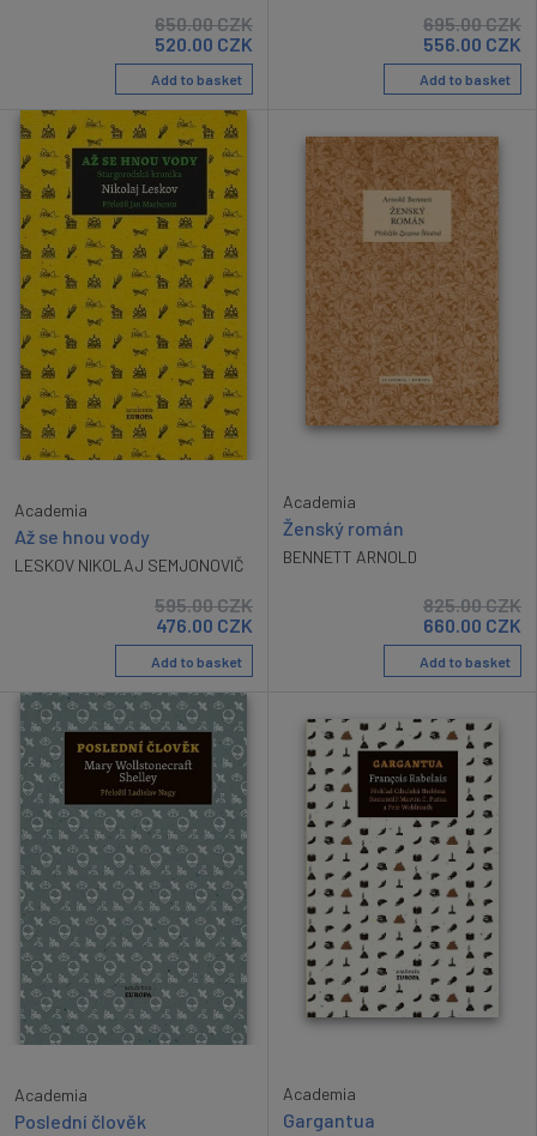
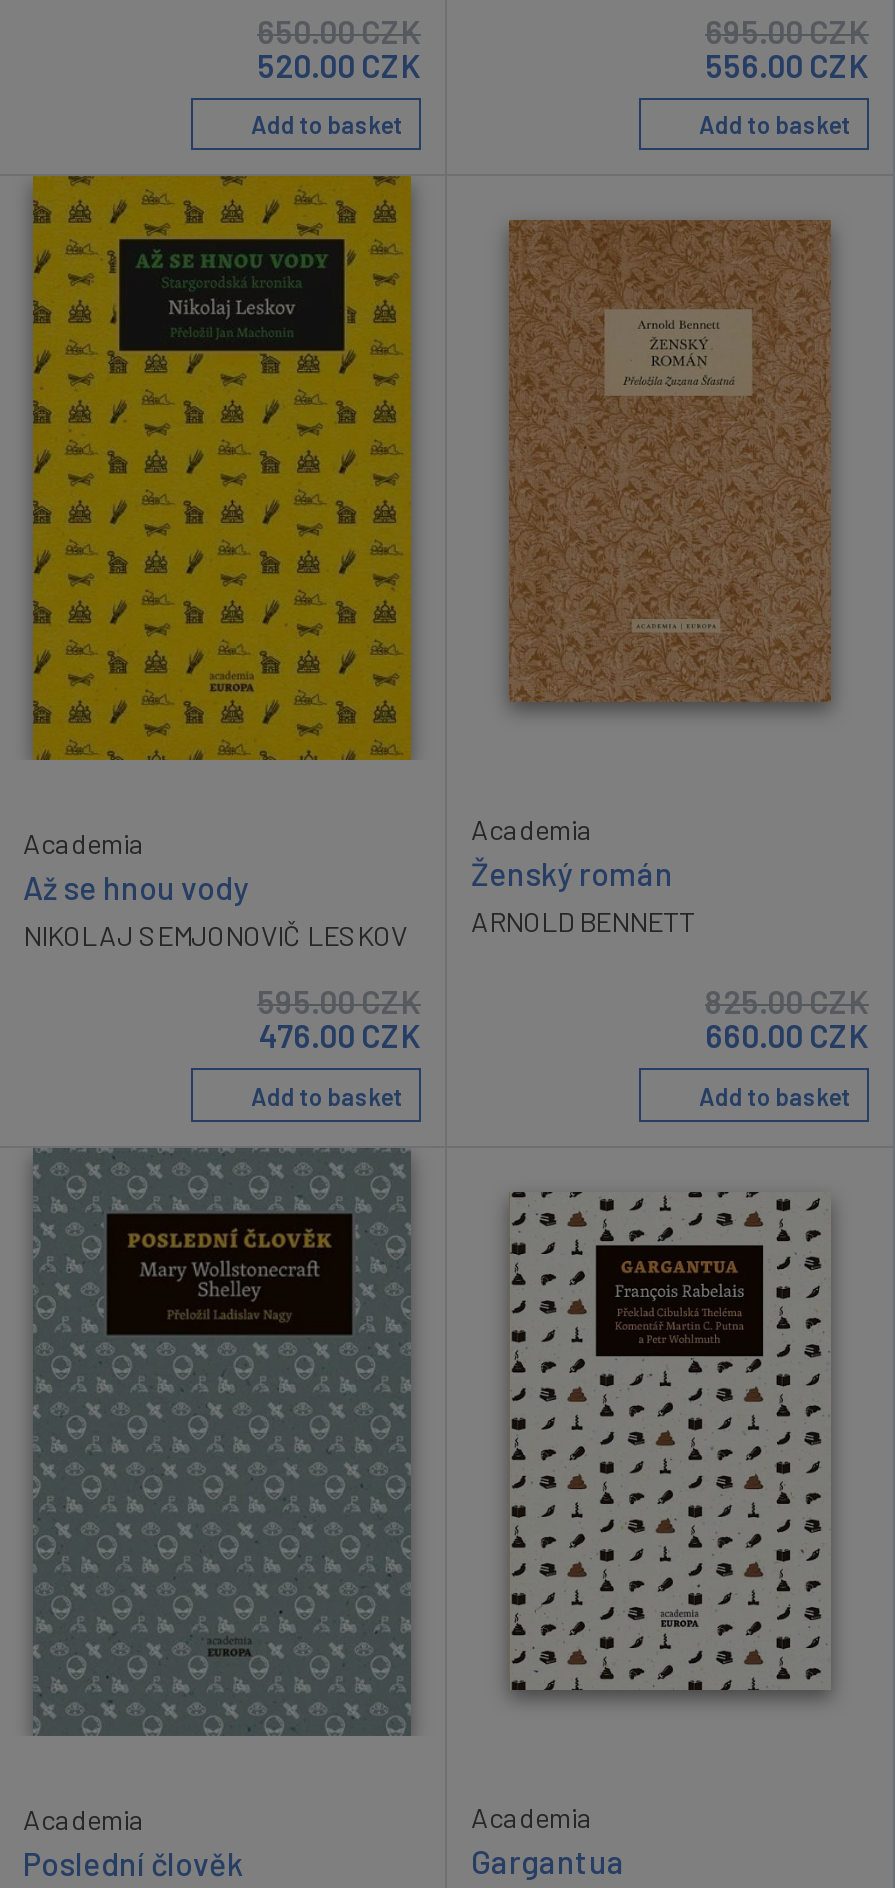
[283,546,417,566] BENNETT ARNOLD -> [471,903,695,937] ARNOLD BENNETT
[14,555,245,575] LESKOV NIKOLAJ SEMJONOVIČ -> [23,918,407,952] NIKOLAJ SEMJONOVIČ LESKOV

